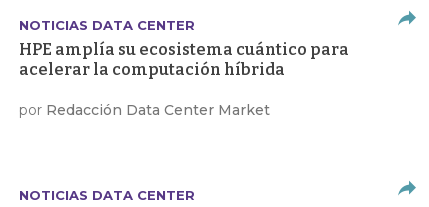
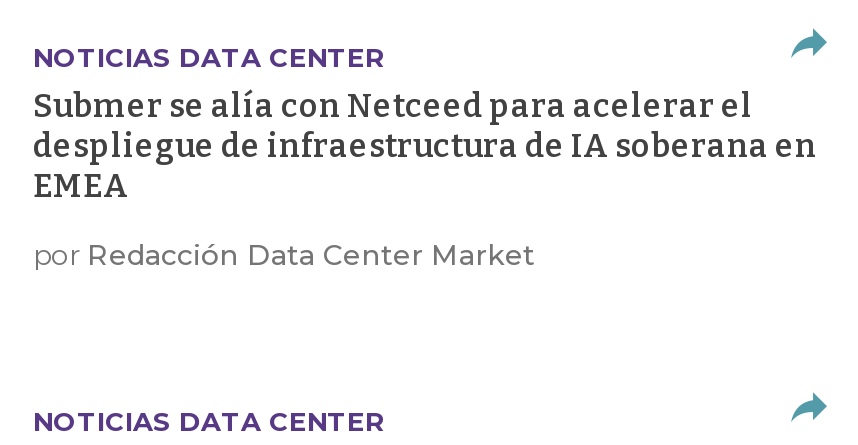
[19,40,349,79] HPE amplía su ecosistema cuántico para | acelerar la computación híbrida -> [33,87,817,205] Submer se alía con Netceed para acelerar el | despliegue de infraestructura de IA soberana en | EMEA

